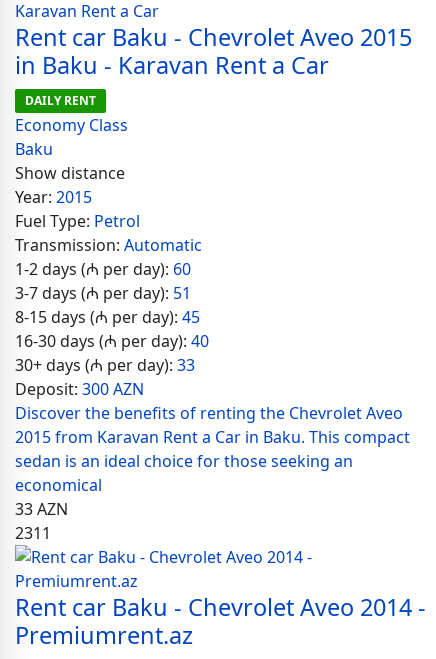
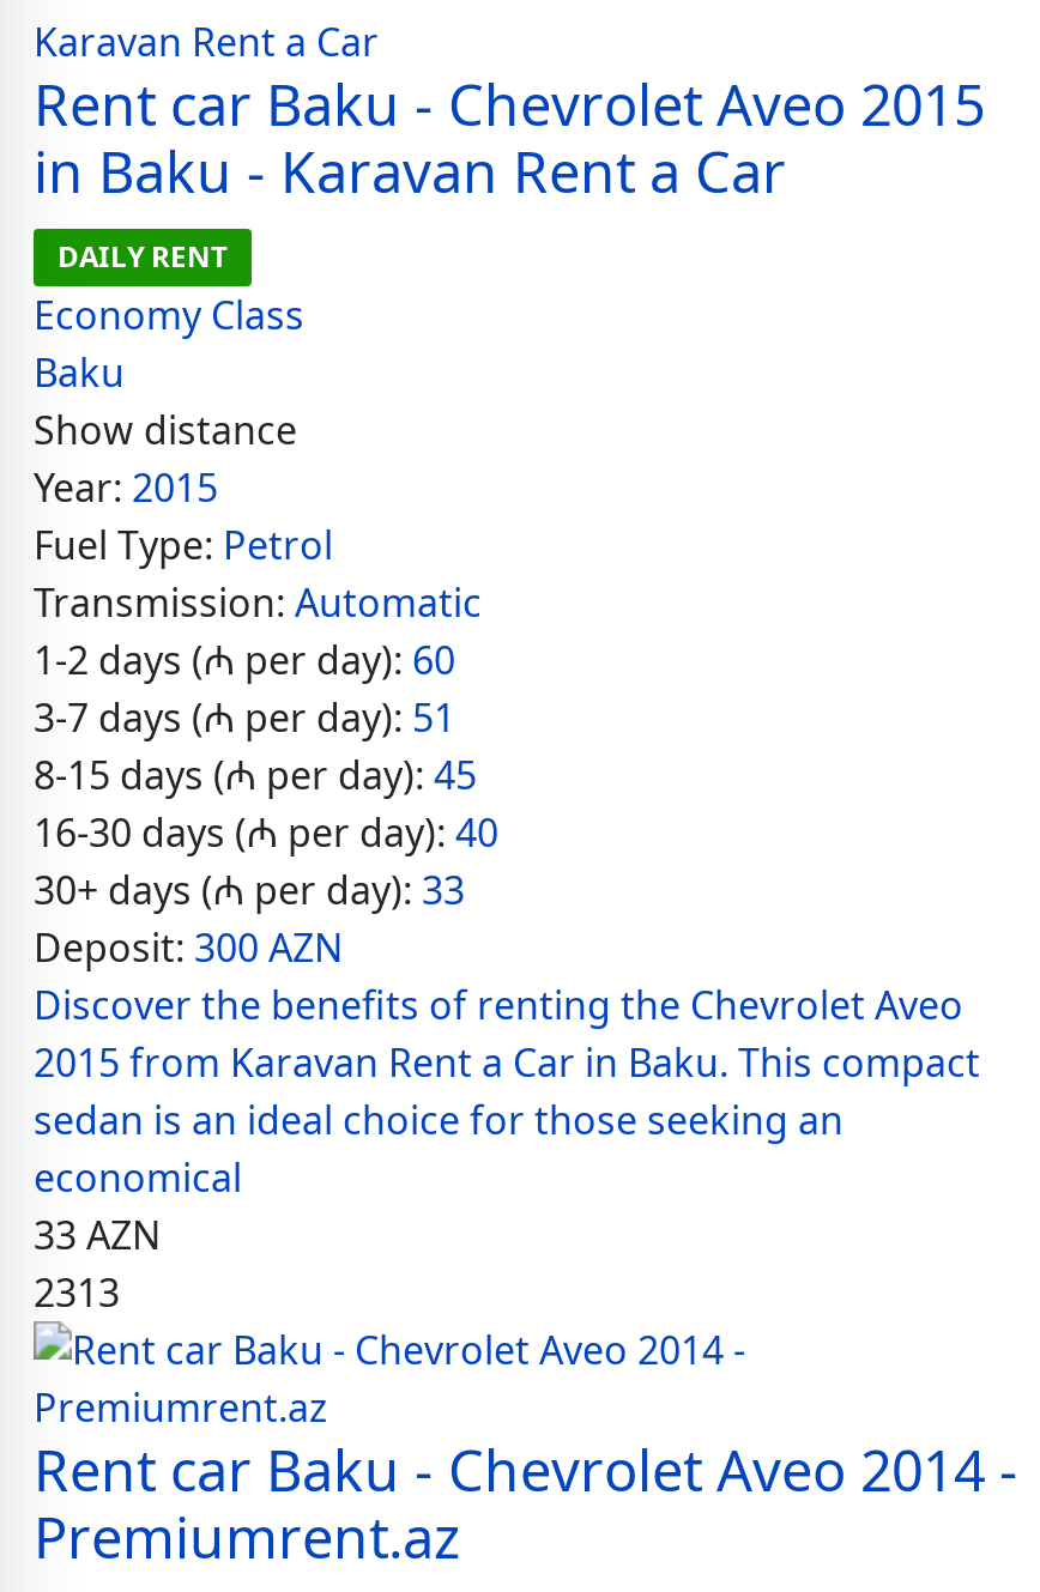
[15,522,51,544] 2311 -> [34,1266,120,1319] 2313

